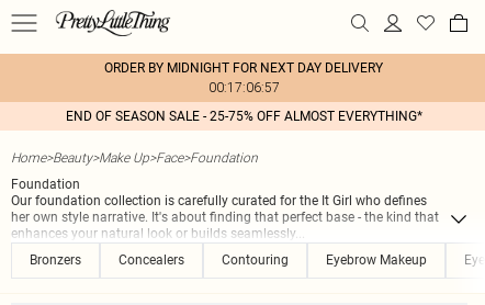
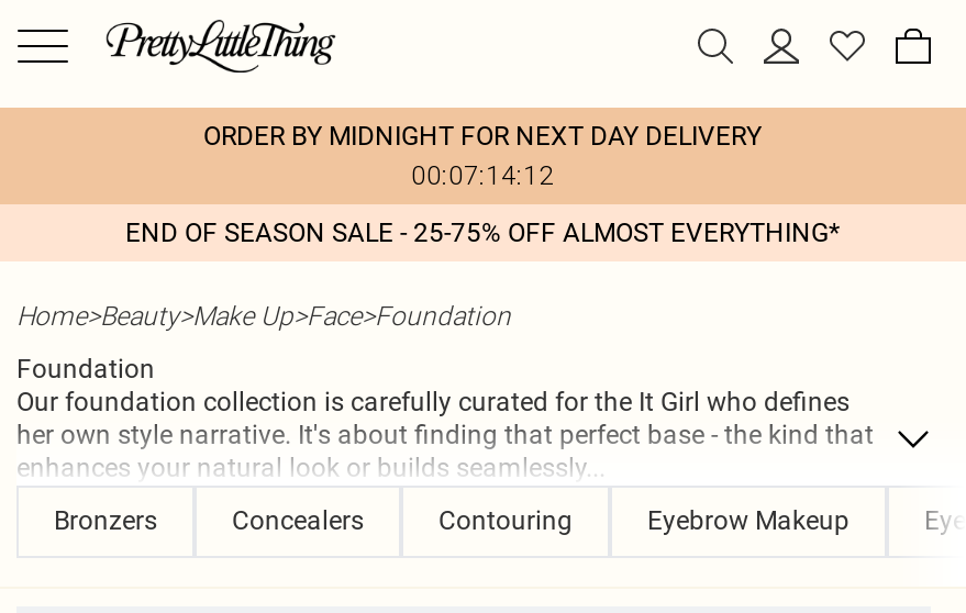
[208,79,279,95] 00:17:06:57 -> [411,158,554,191] 00:07:14:12

